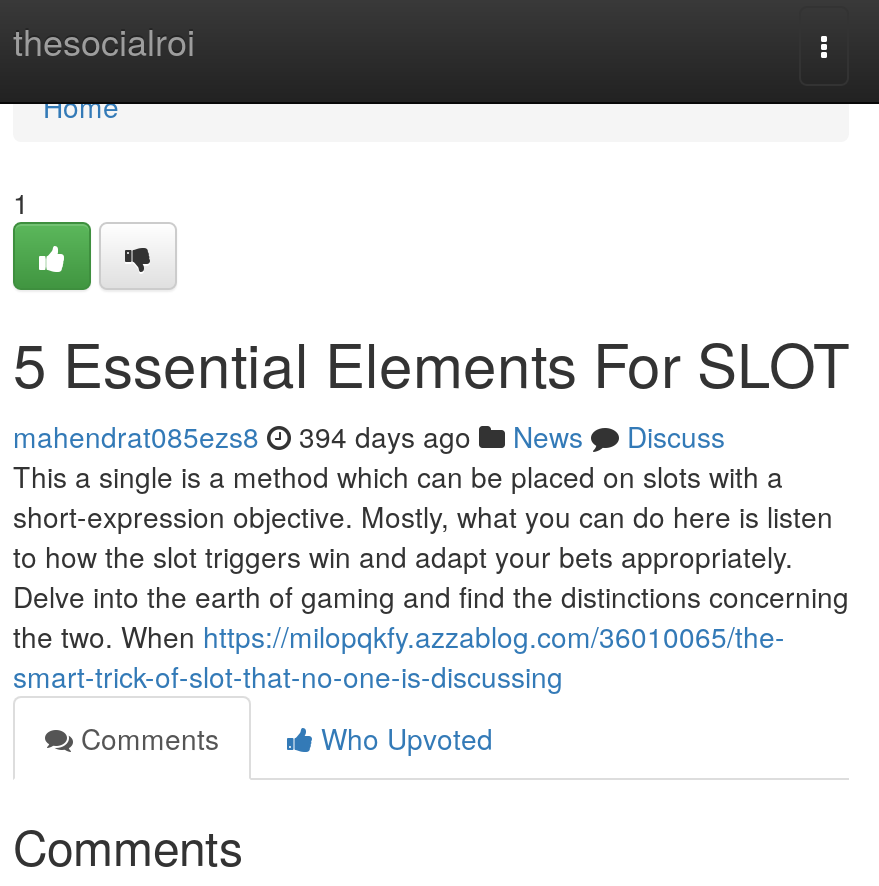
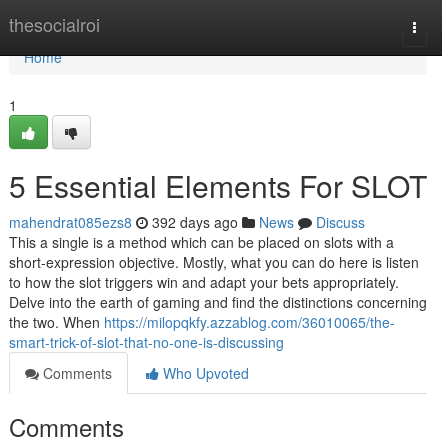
[13,416,725,456] mahendrat085ezs8 394 days ago News Discuss -> [9,212,365,232] mahendrat085ezs8 392 days ago News Discuss

